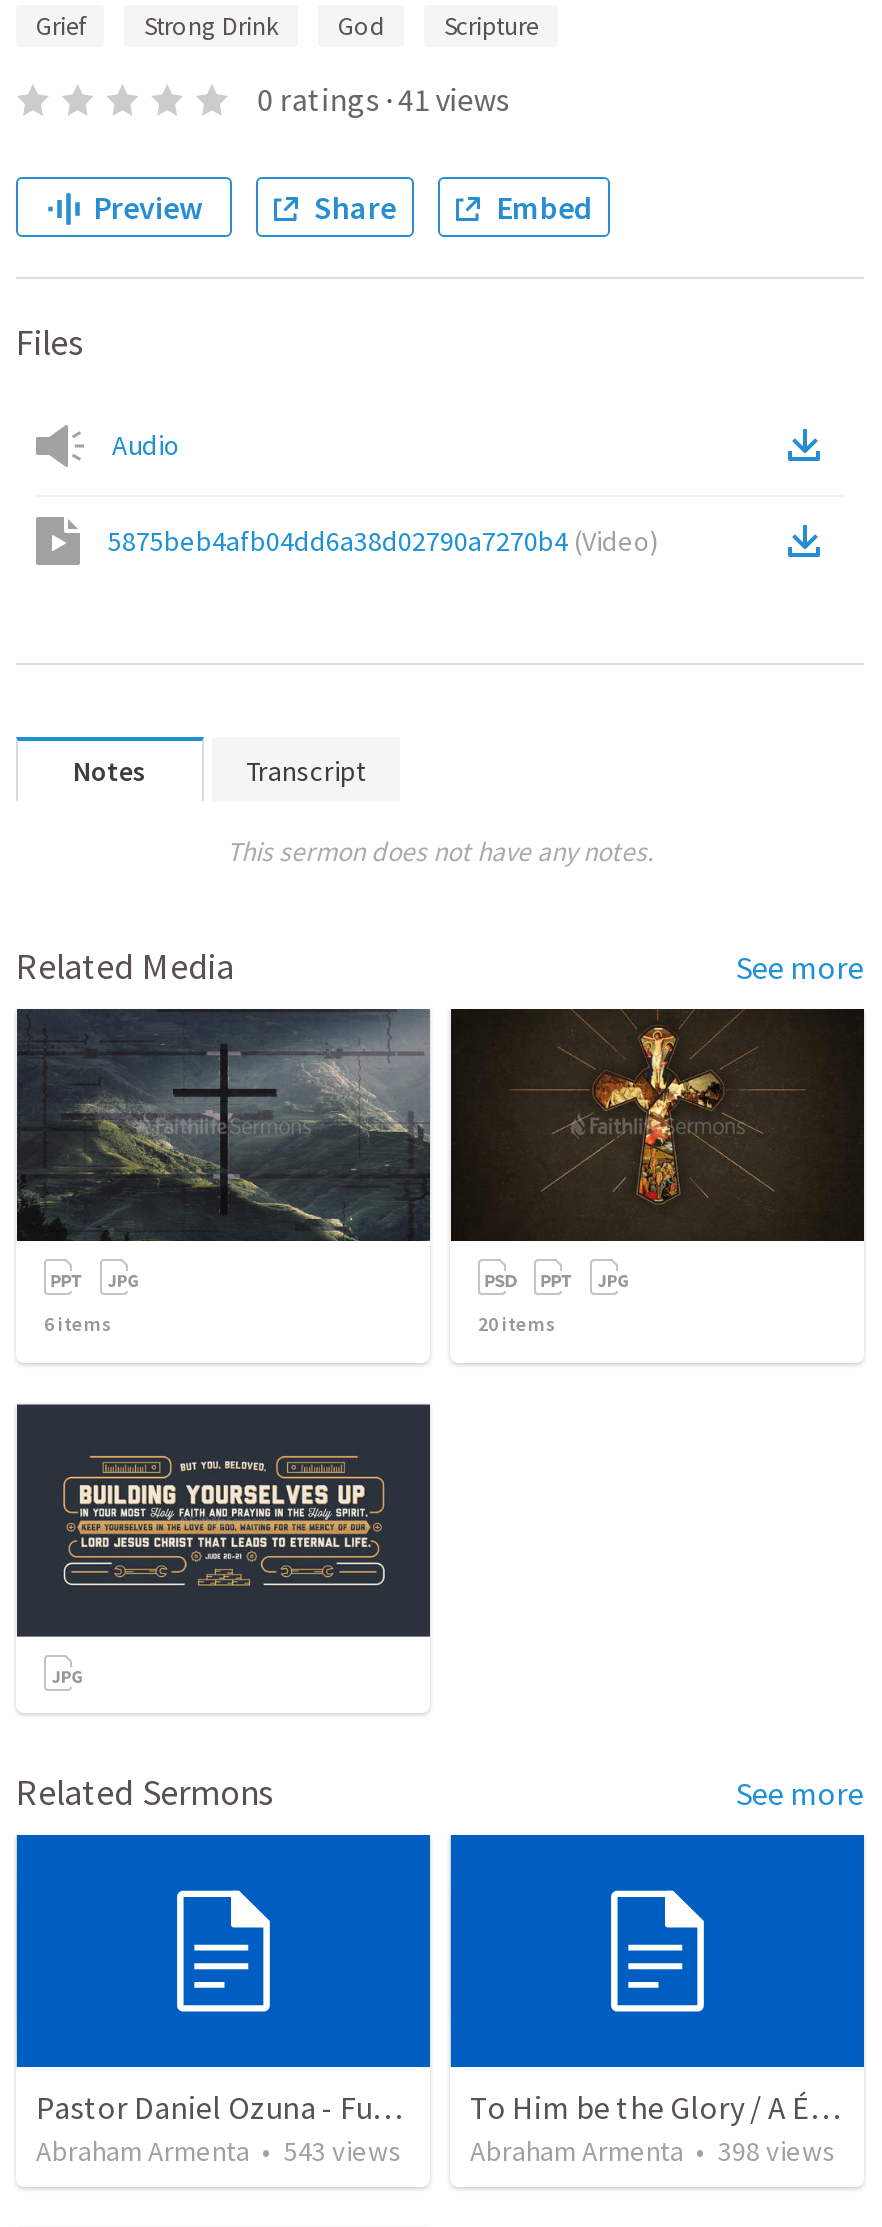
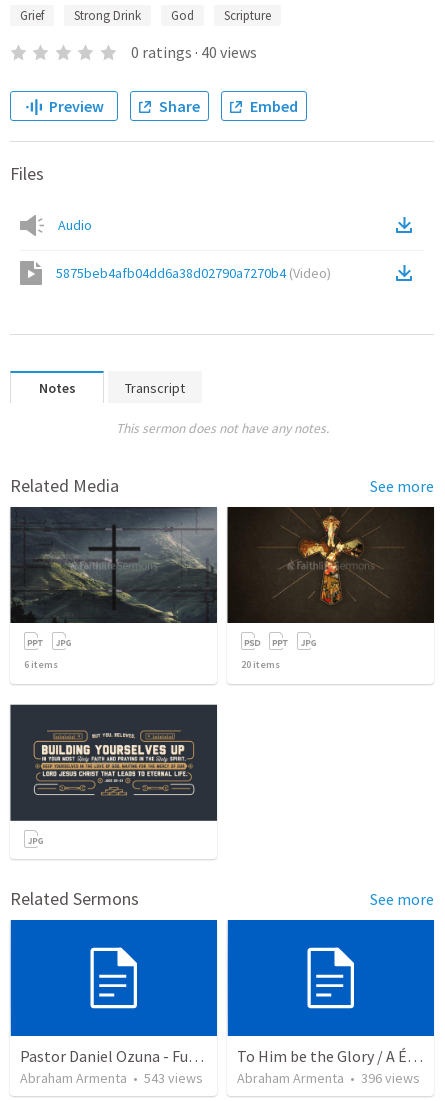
[257,79,509,119] 0 ratings · 41 views -> [131,42,257,62] 0 ratings · 40 views
[470,2134,836,2170] Abraham Armenta • 398 views -> [237,1069,420,1087] Abraham Armenta • 396 views

